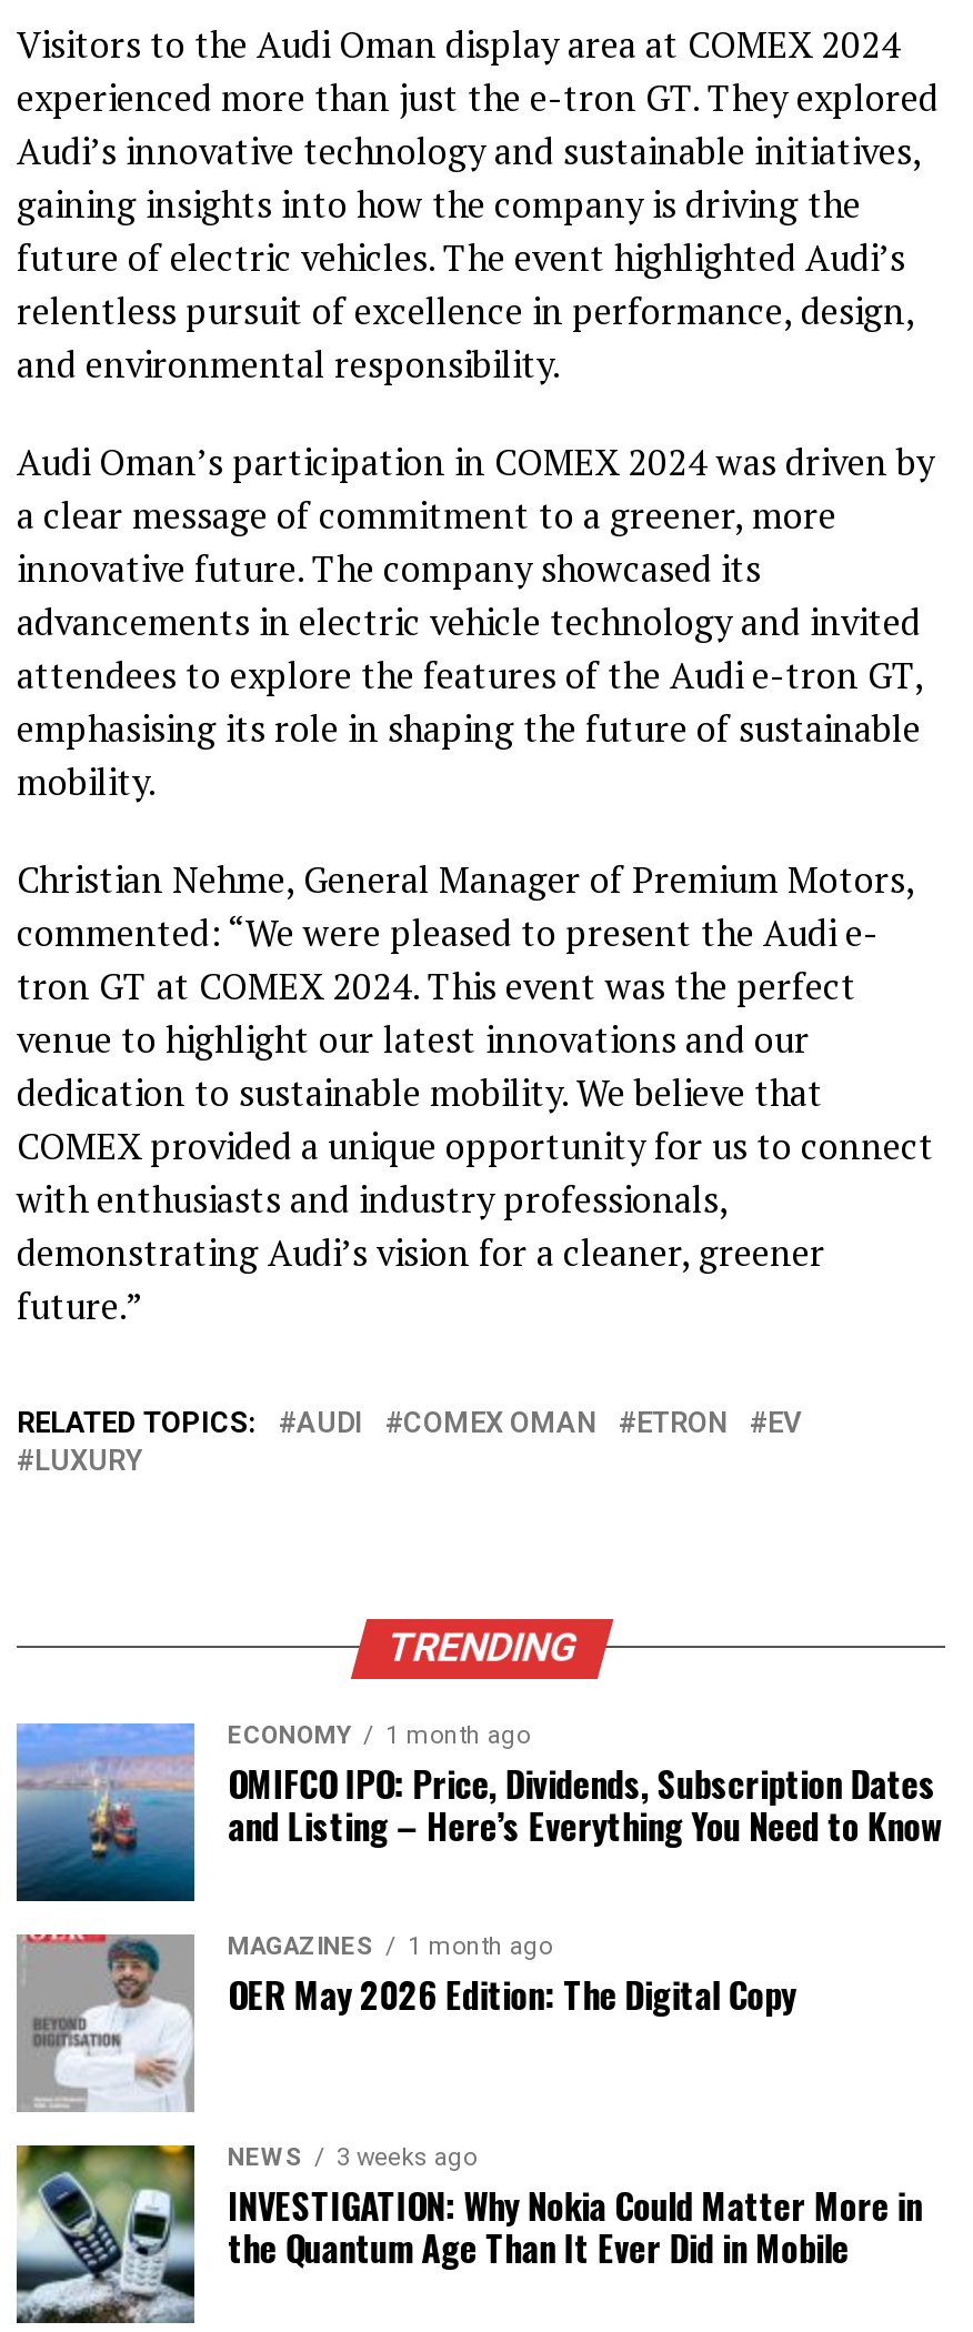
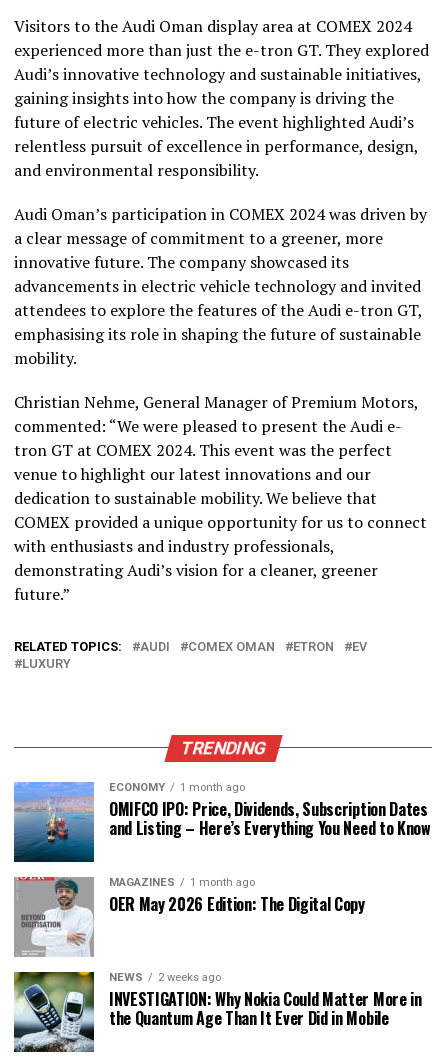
[228,2143,477,2172] NEWS 3 weeks ago -> [109,971,221,984] NEWS 2 weeks ago

